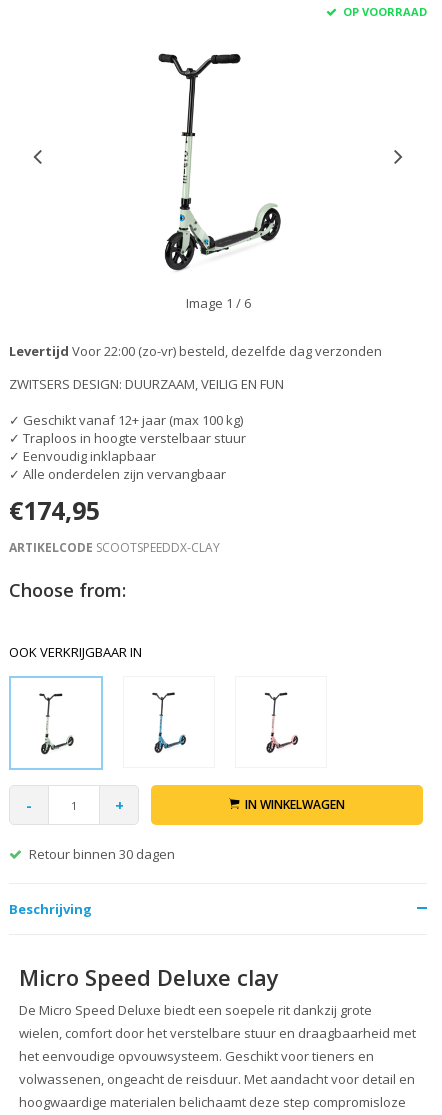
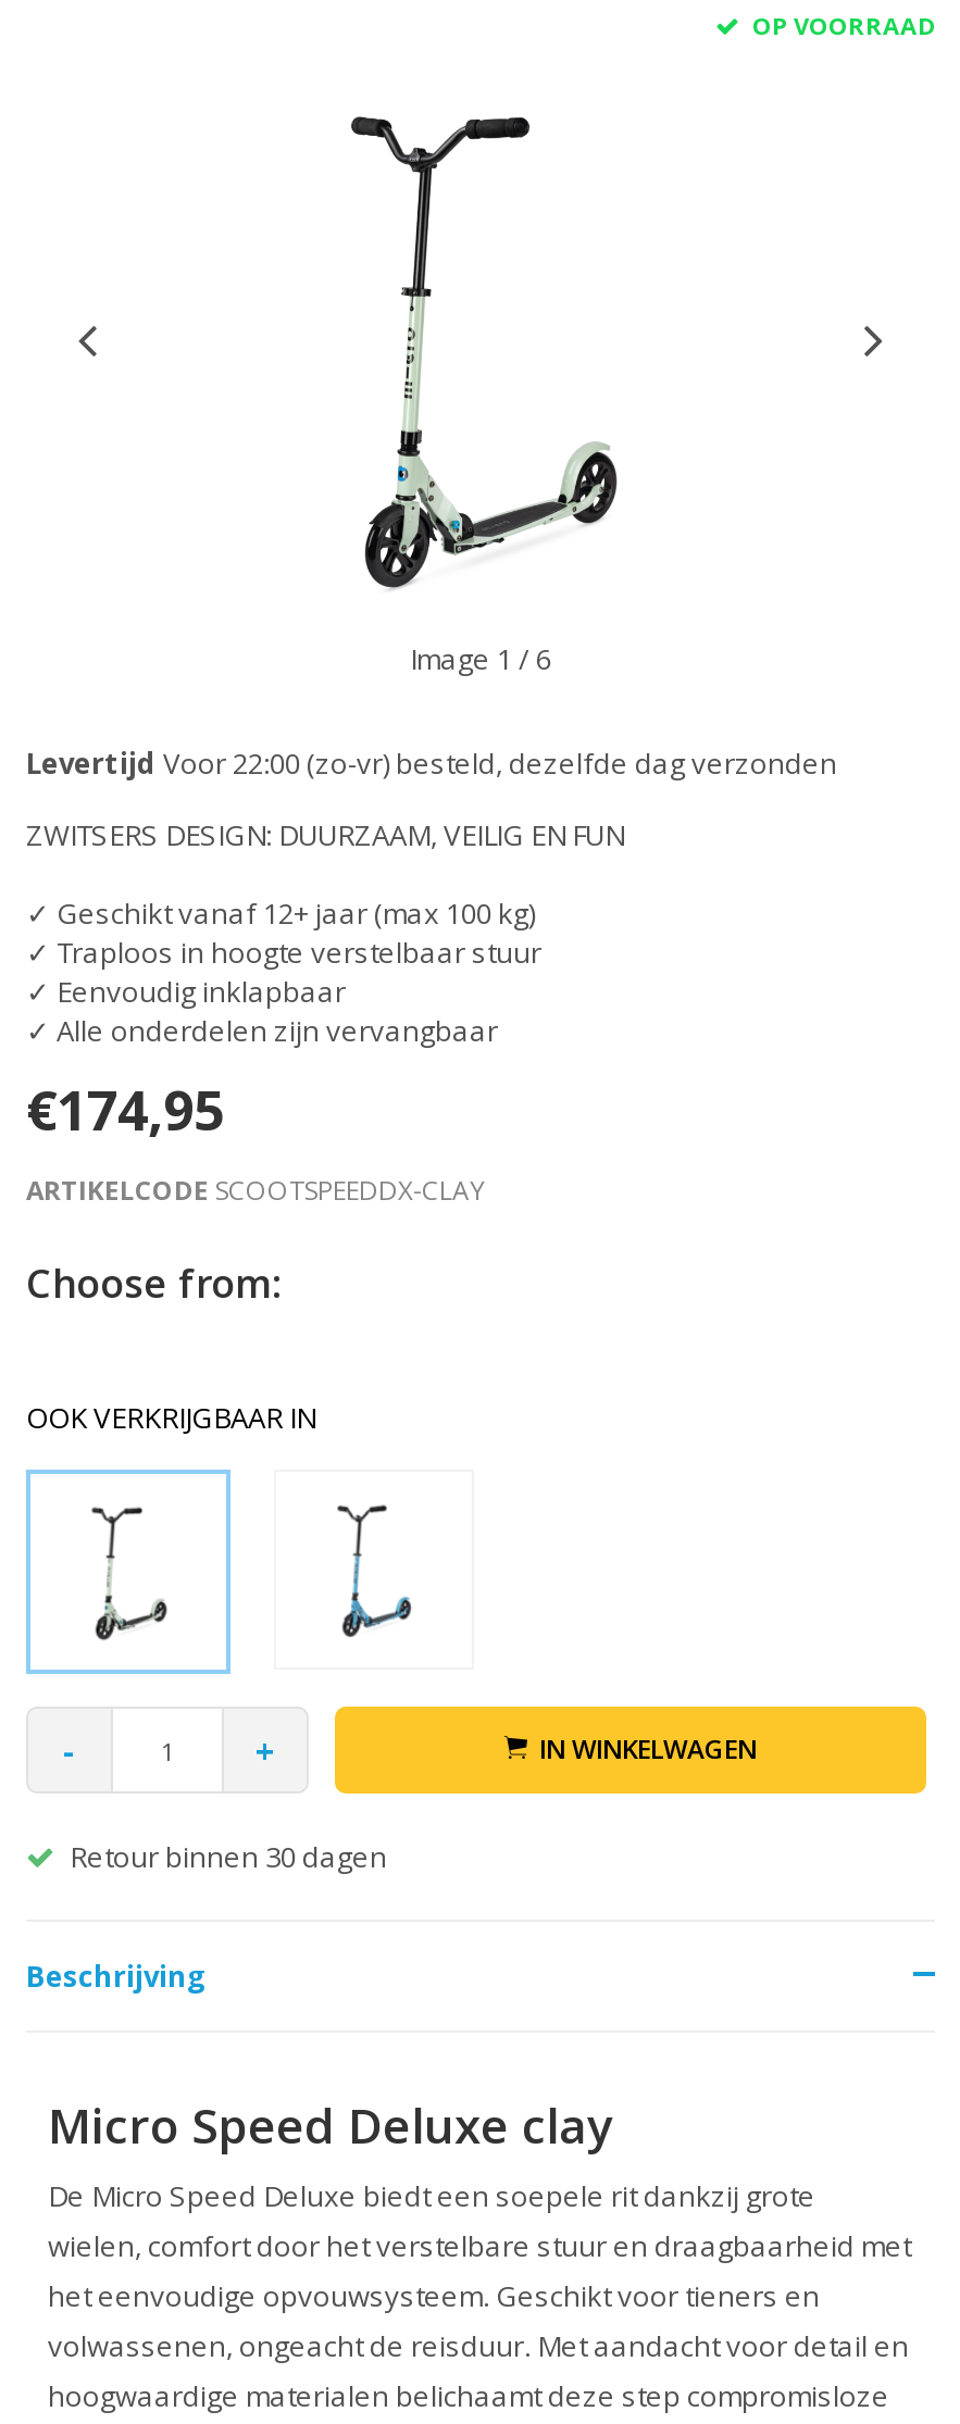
[264,692,299,754] [image] -> none

